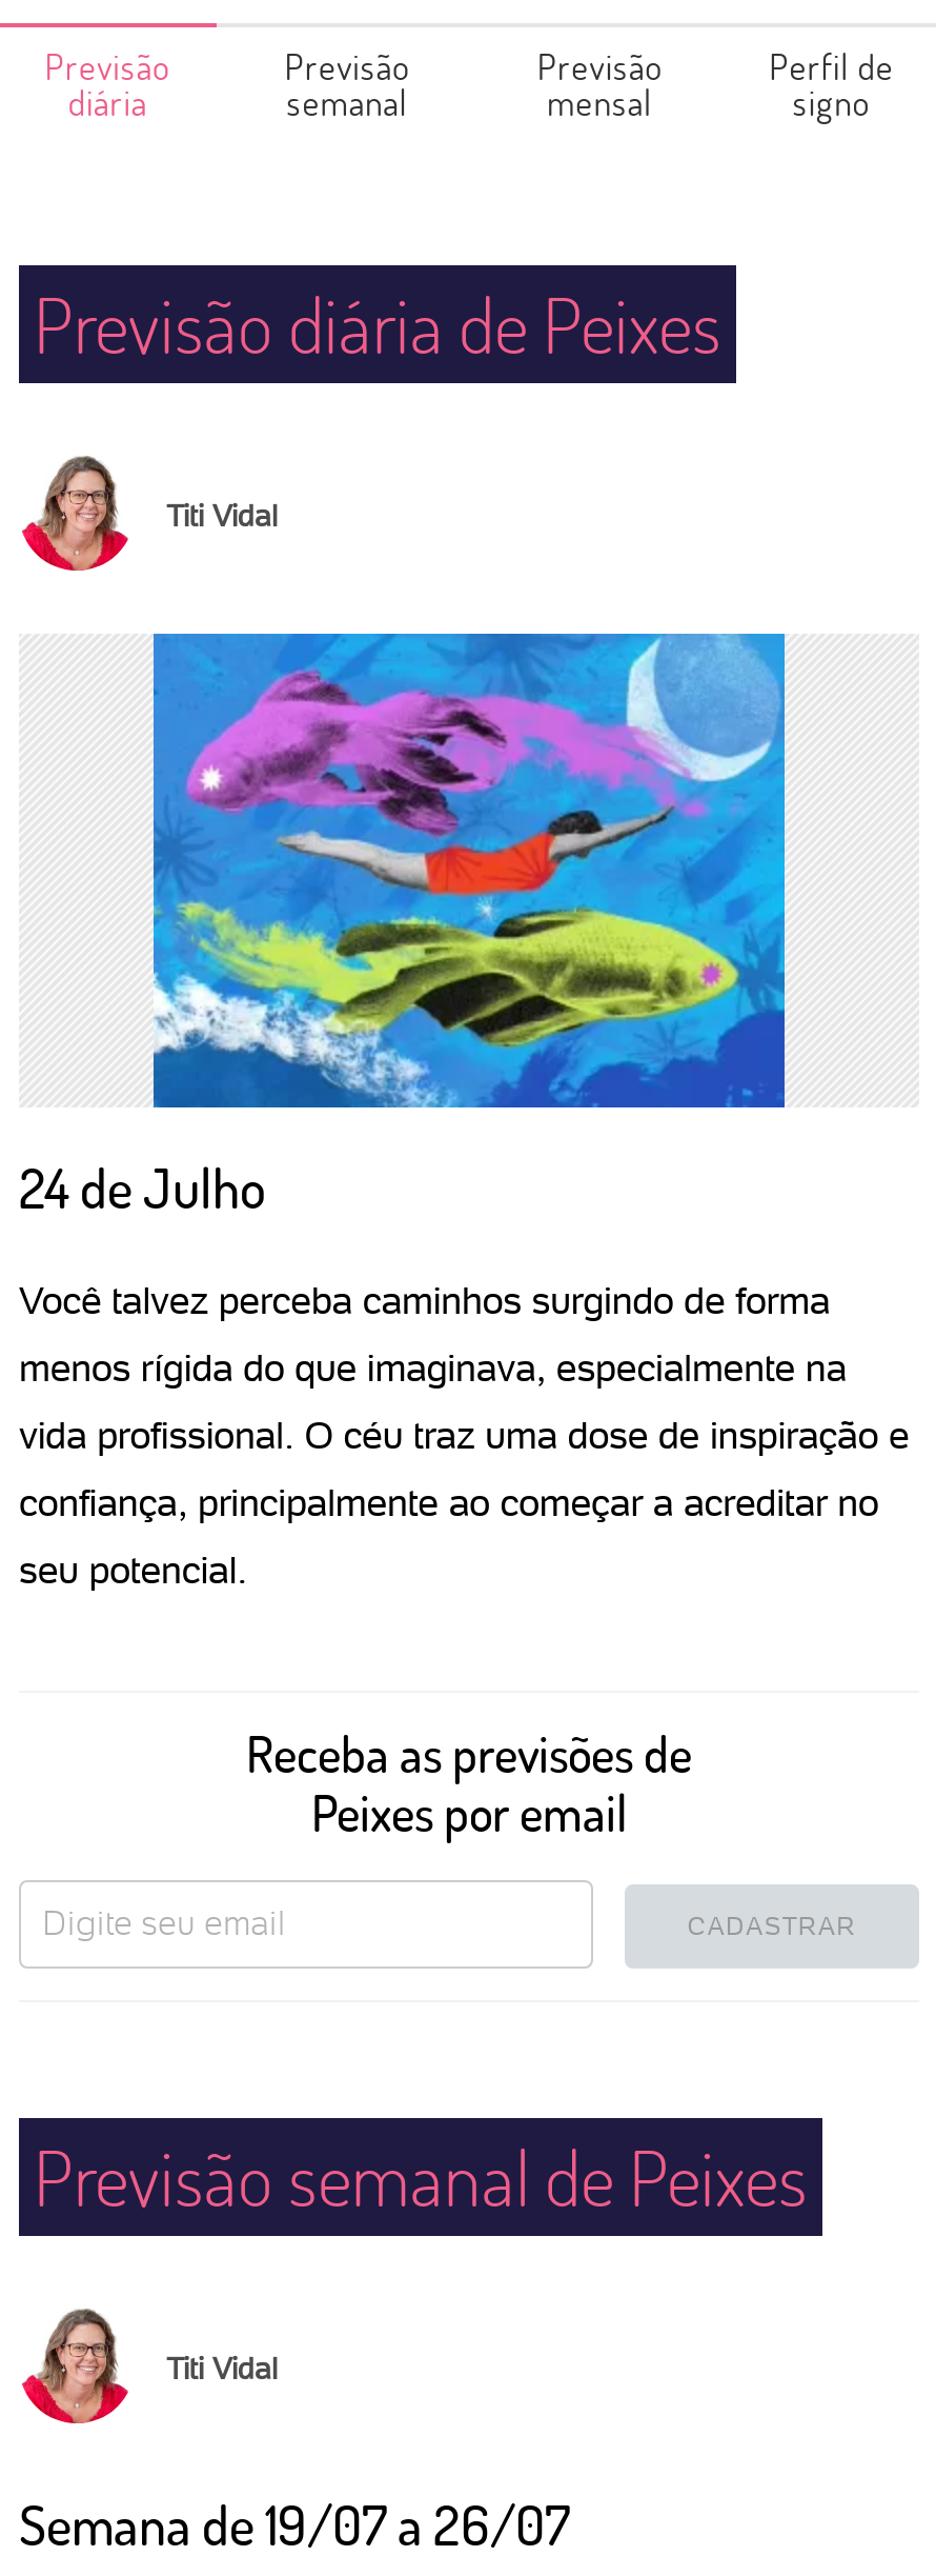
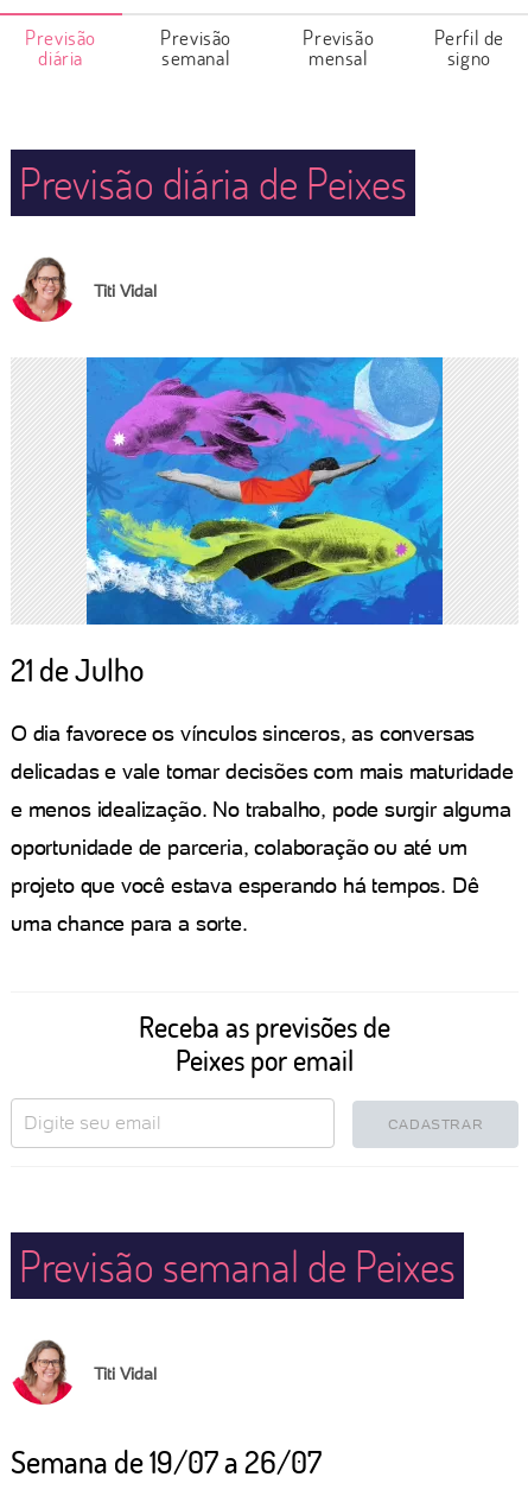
[19,1152,909,1592] 24 de Julho | Você talvez perceba caminhos surgindo de forma | menos rígida do que imaginava, especialmente na | vida profissional. O céu traz uma dose de inspiração e | confiança, principalmente ao começar a acreditar no | seu potencial. -> [11,649,514,936] 21 de Julho | O dia favorece os vínculos sinceros, as conversas | delicadas e vale tomar decisões com mais maturidade | e menos idealização. No trabalho, pode surgir alguma | oportunidade de parceria, colaboração ou até um | projeto que você estava esperando há tempos. Dê | uma chance para a sorte.

